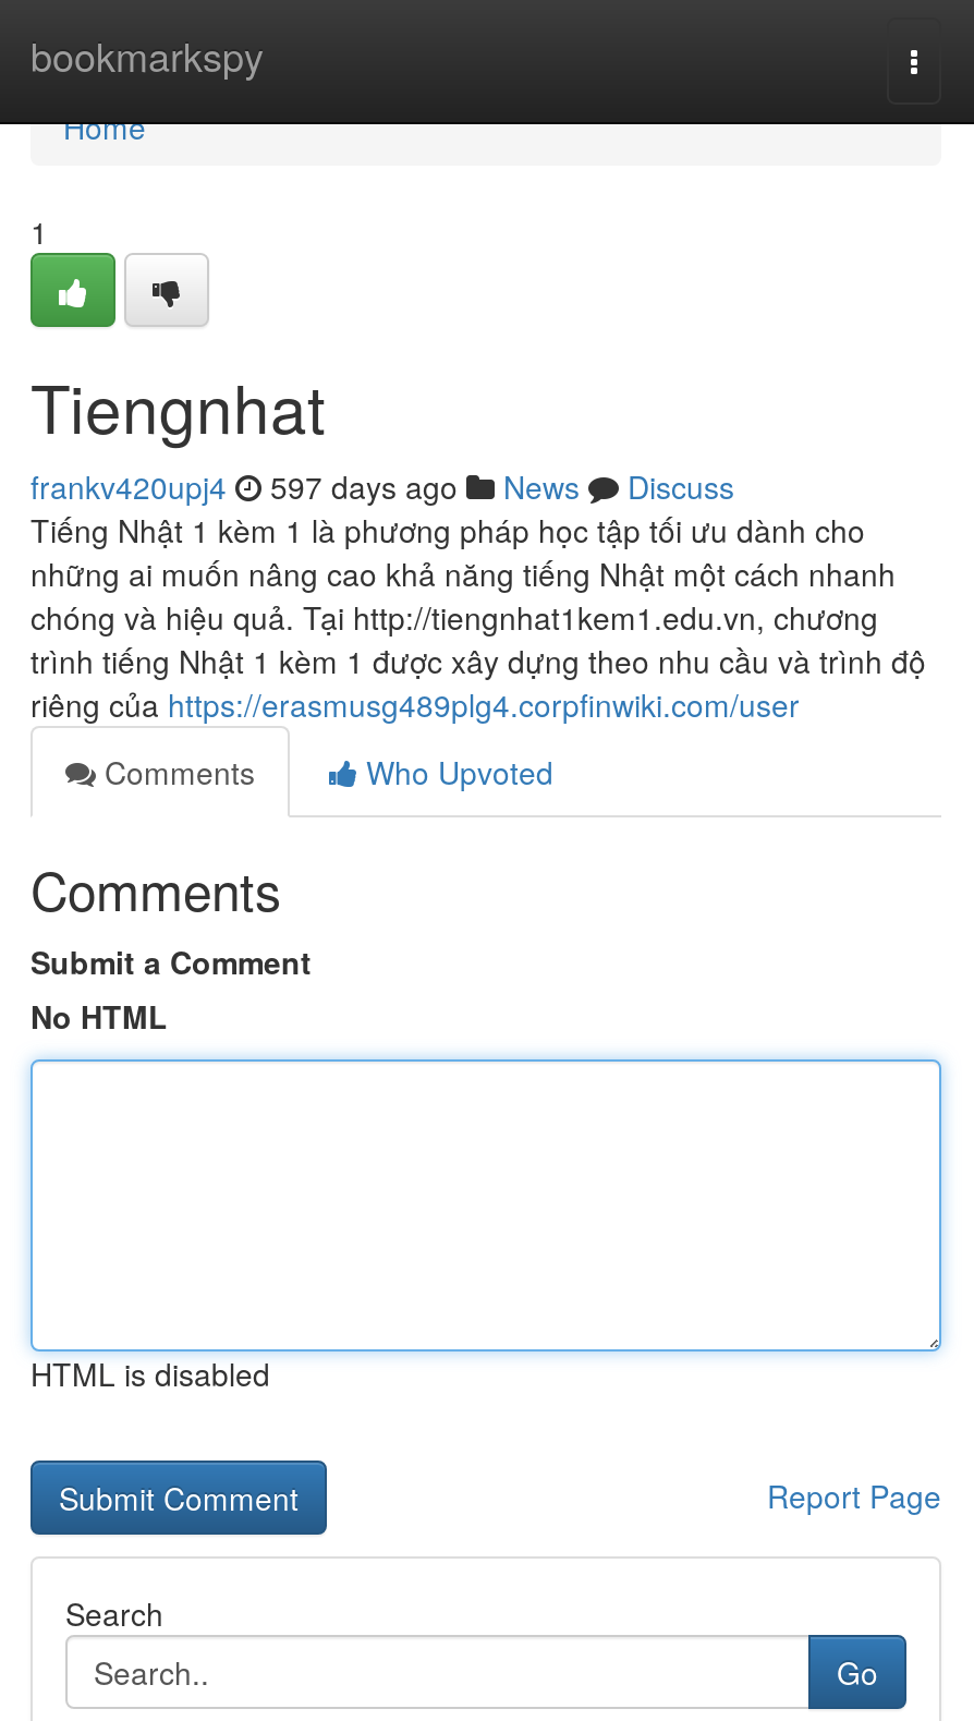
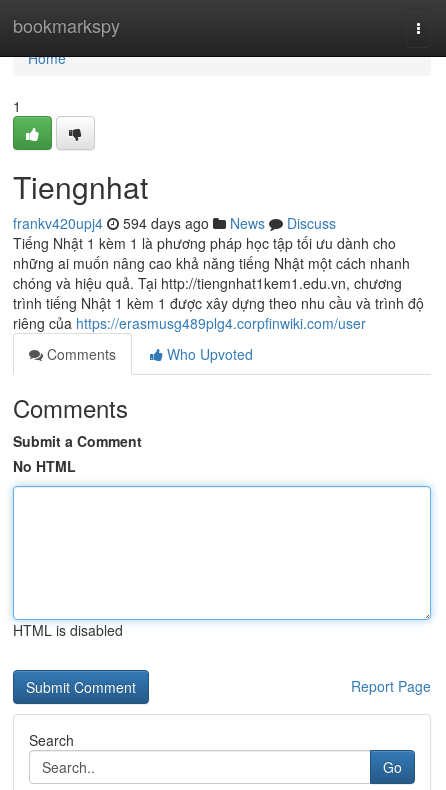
[31,464,734,508] frankv420upj4 597 days ago News Discuss -> [13,213,336,233] frankv420upj4 594 days ago News Discuss

